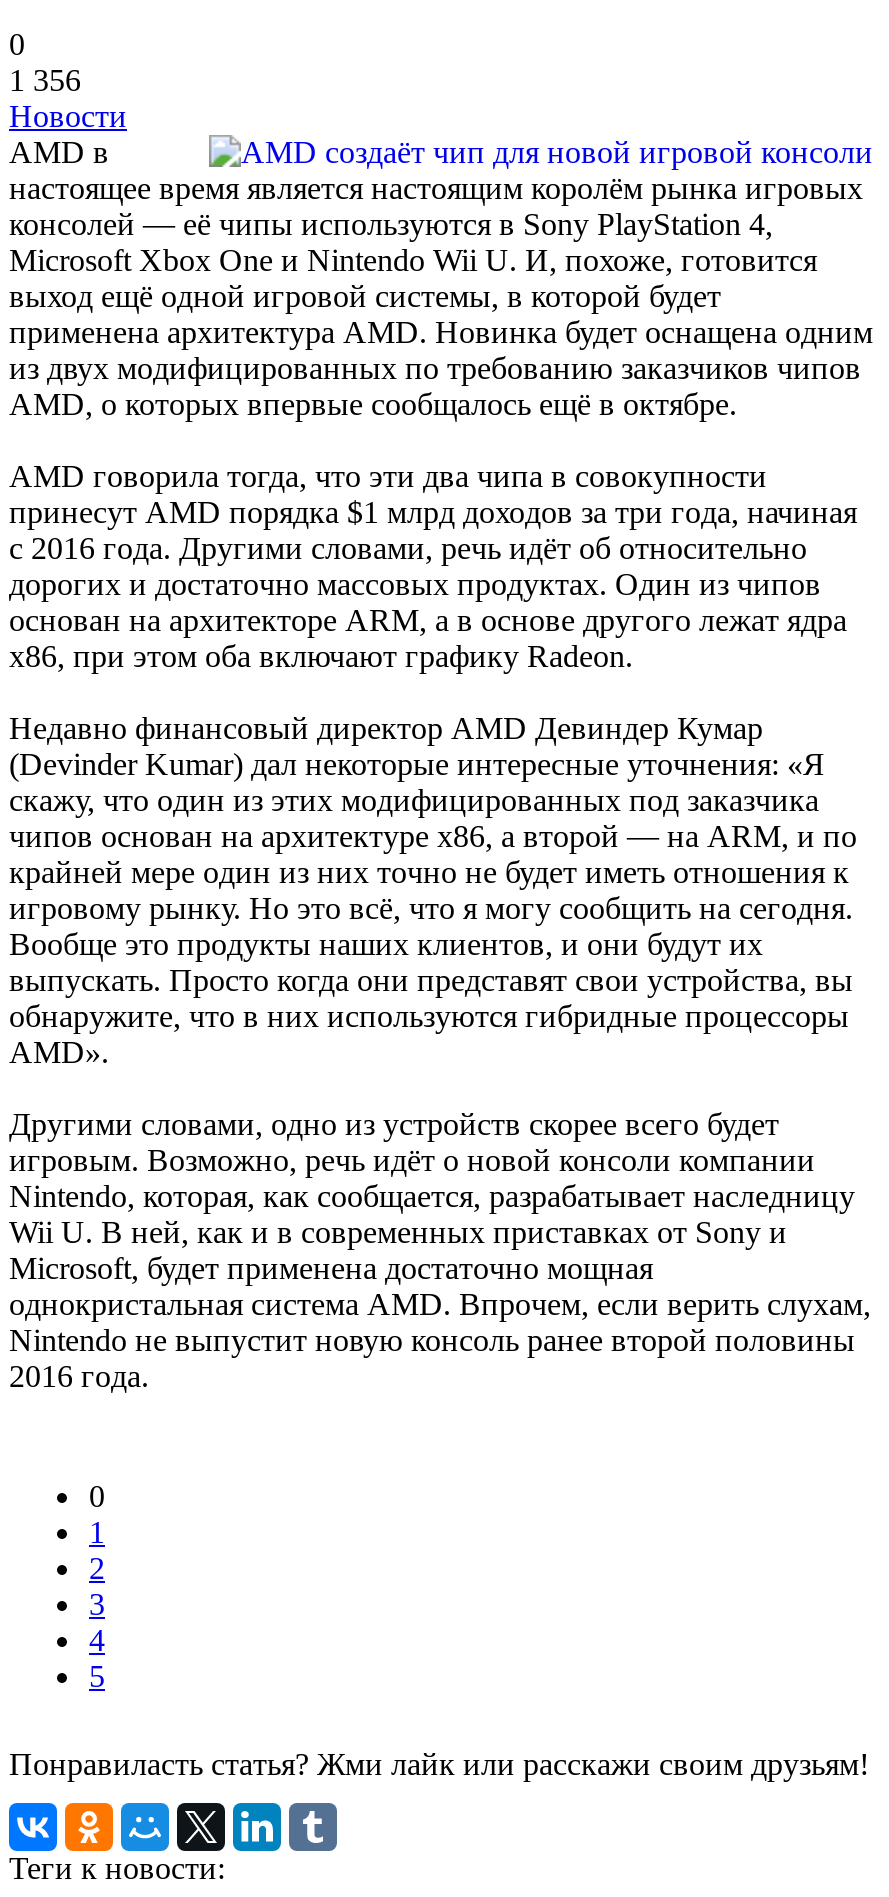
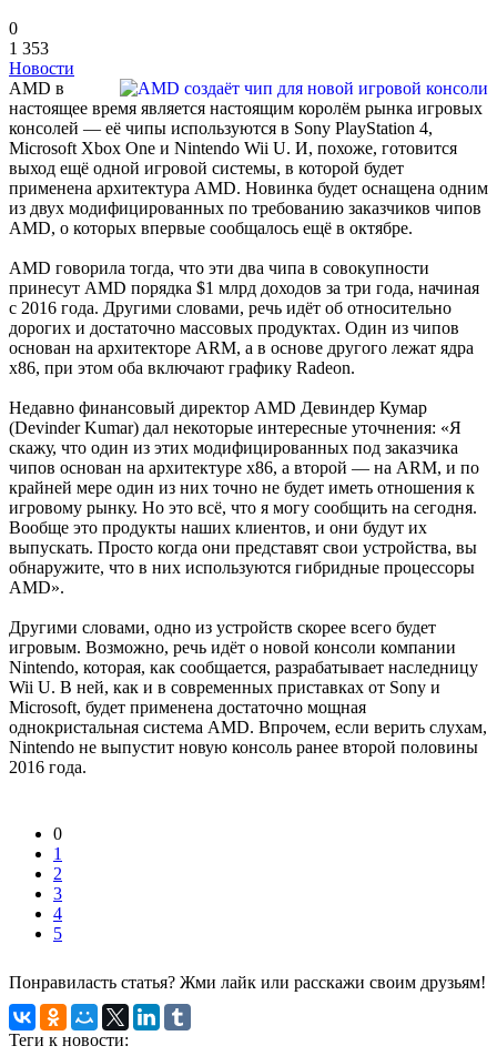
[9,63,81,97] 1 356 -> [9,39,49,58] 1 353

